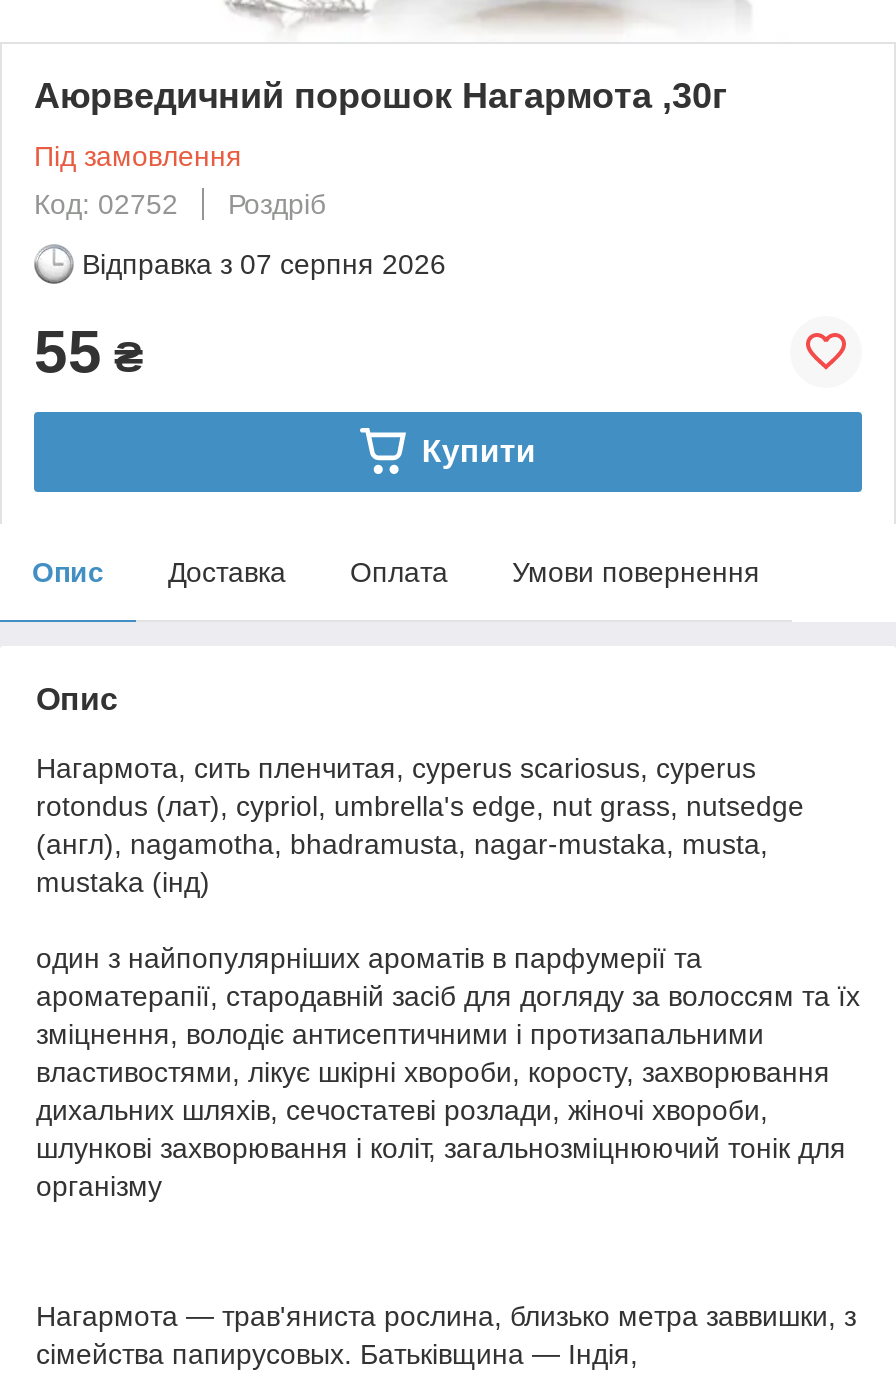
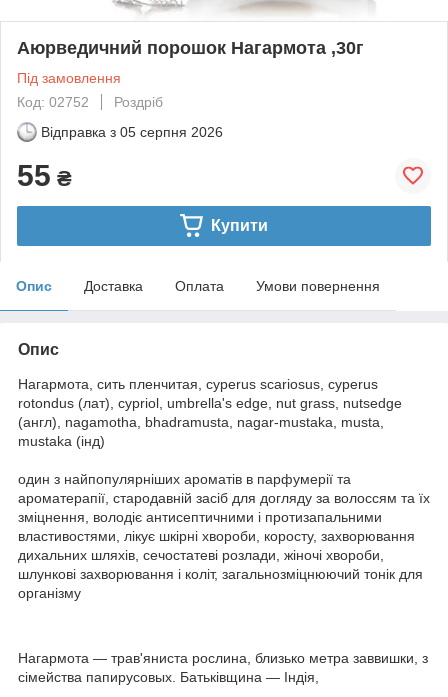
[82,248,446,280] Відправка з 07 серпня 2026 -> [41,124,223,140] Відправка з 05 серпня 2026

